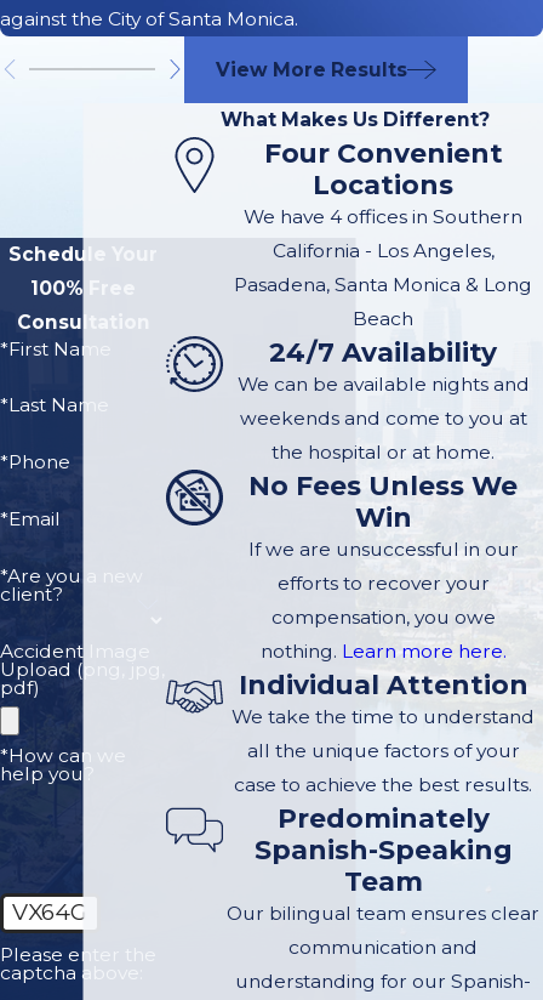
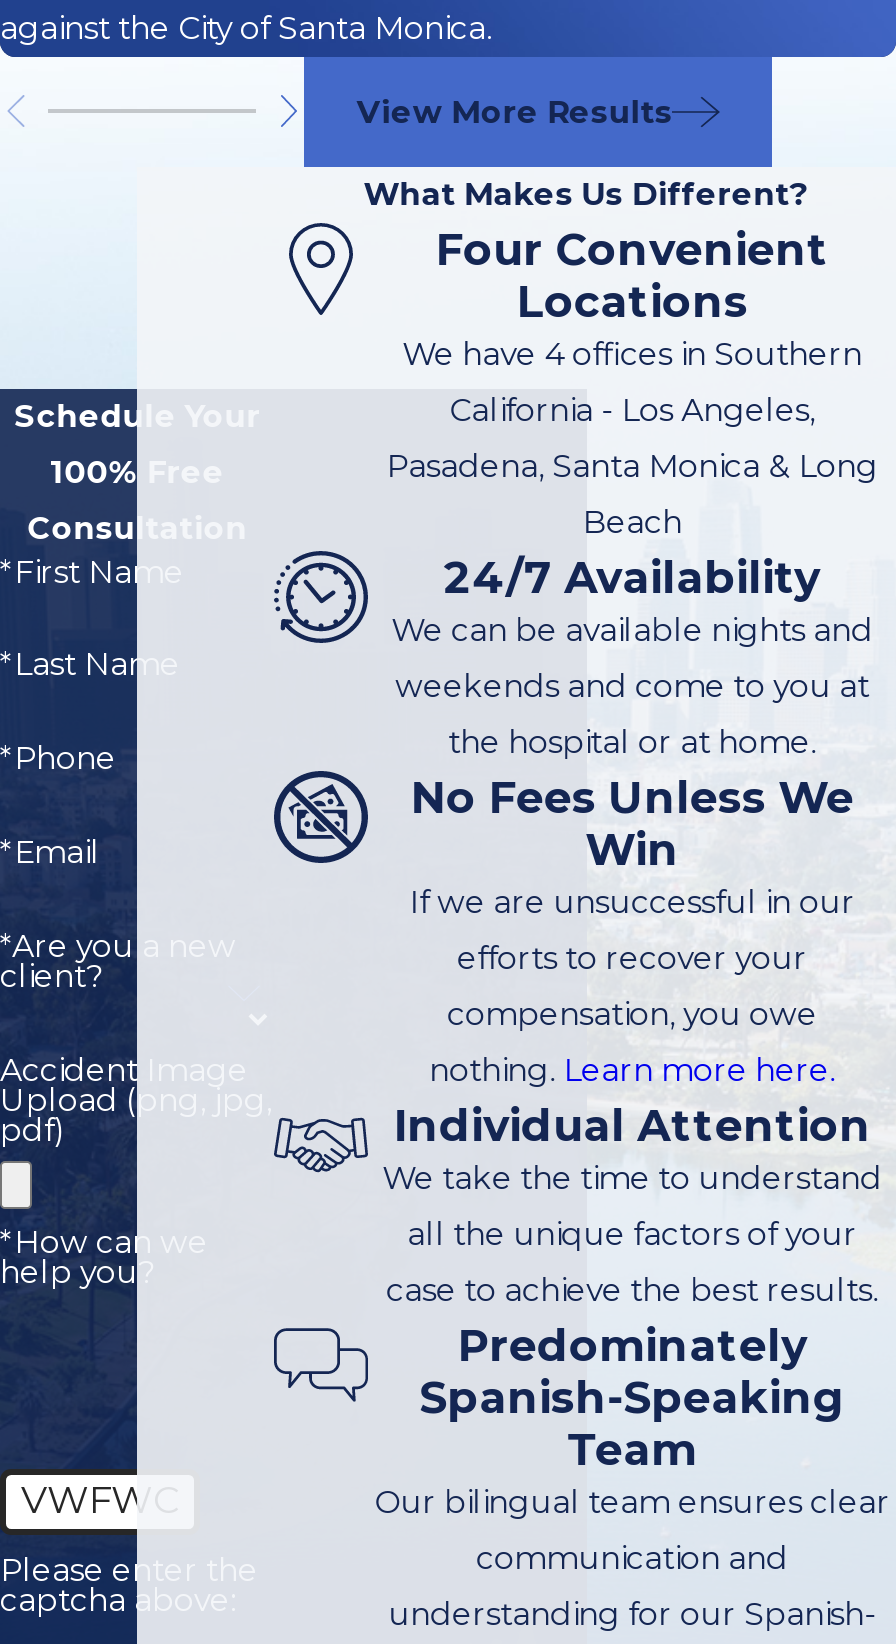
[13,899,88,926] VX64G -> [21,1478,179,1524] VWFWC

